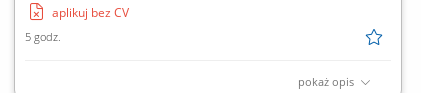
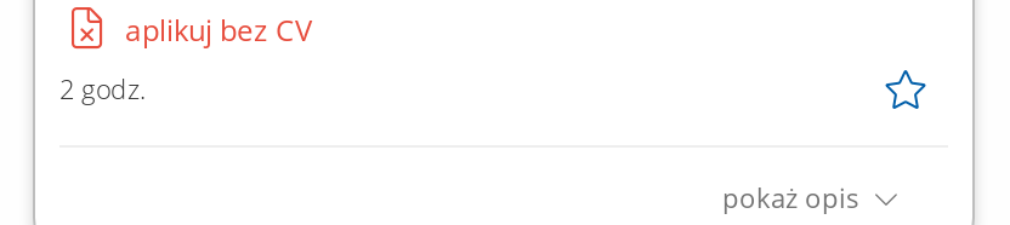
[25,29,61,44] 5 godz. -> [59,70,147,106] 2 godz.

